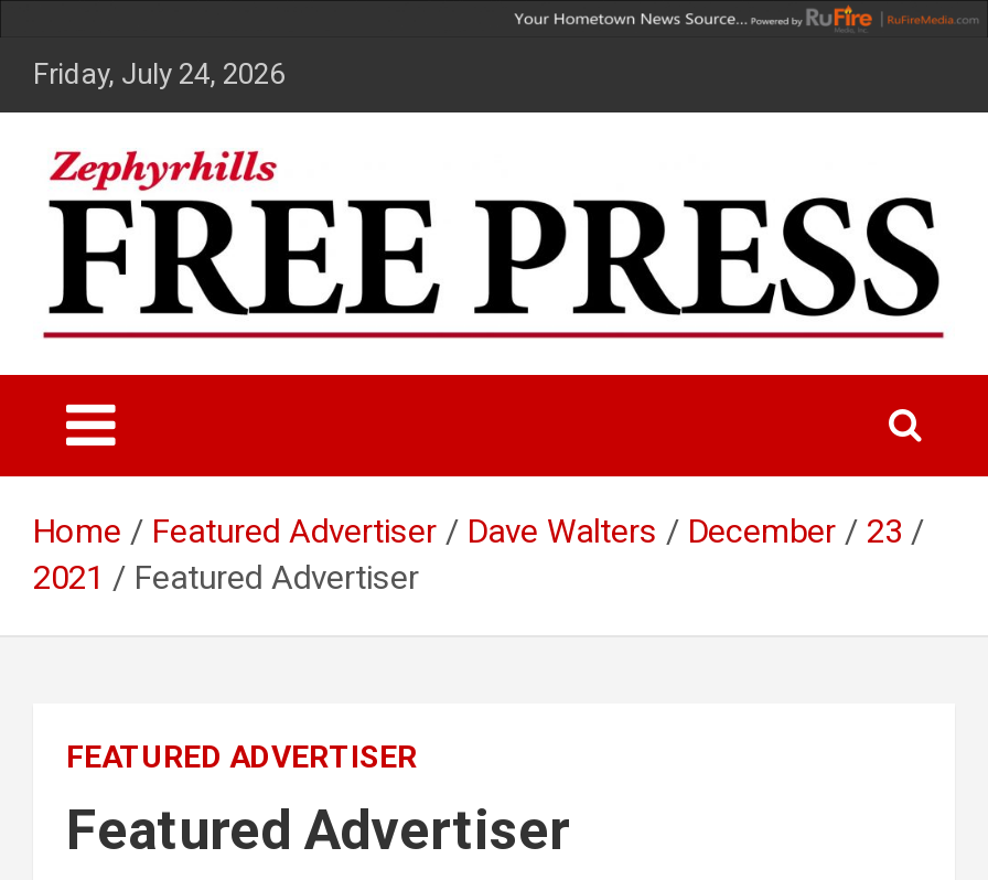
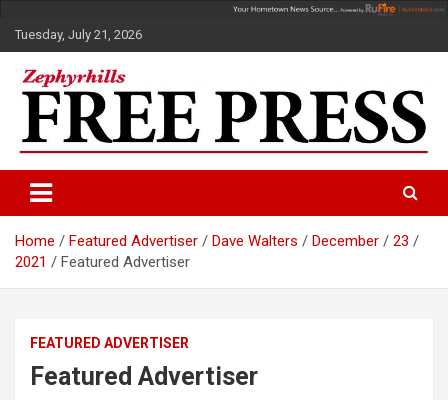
[33,58,284,92] Friday, July 24, 2026 -> [15,26,142,41] Tuesday, July 21, 2026

